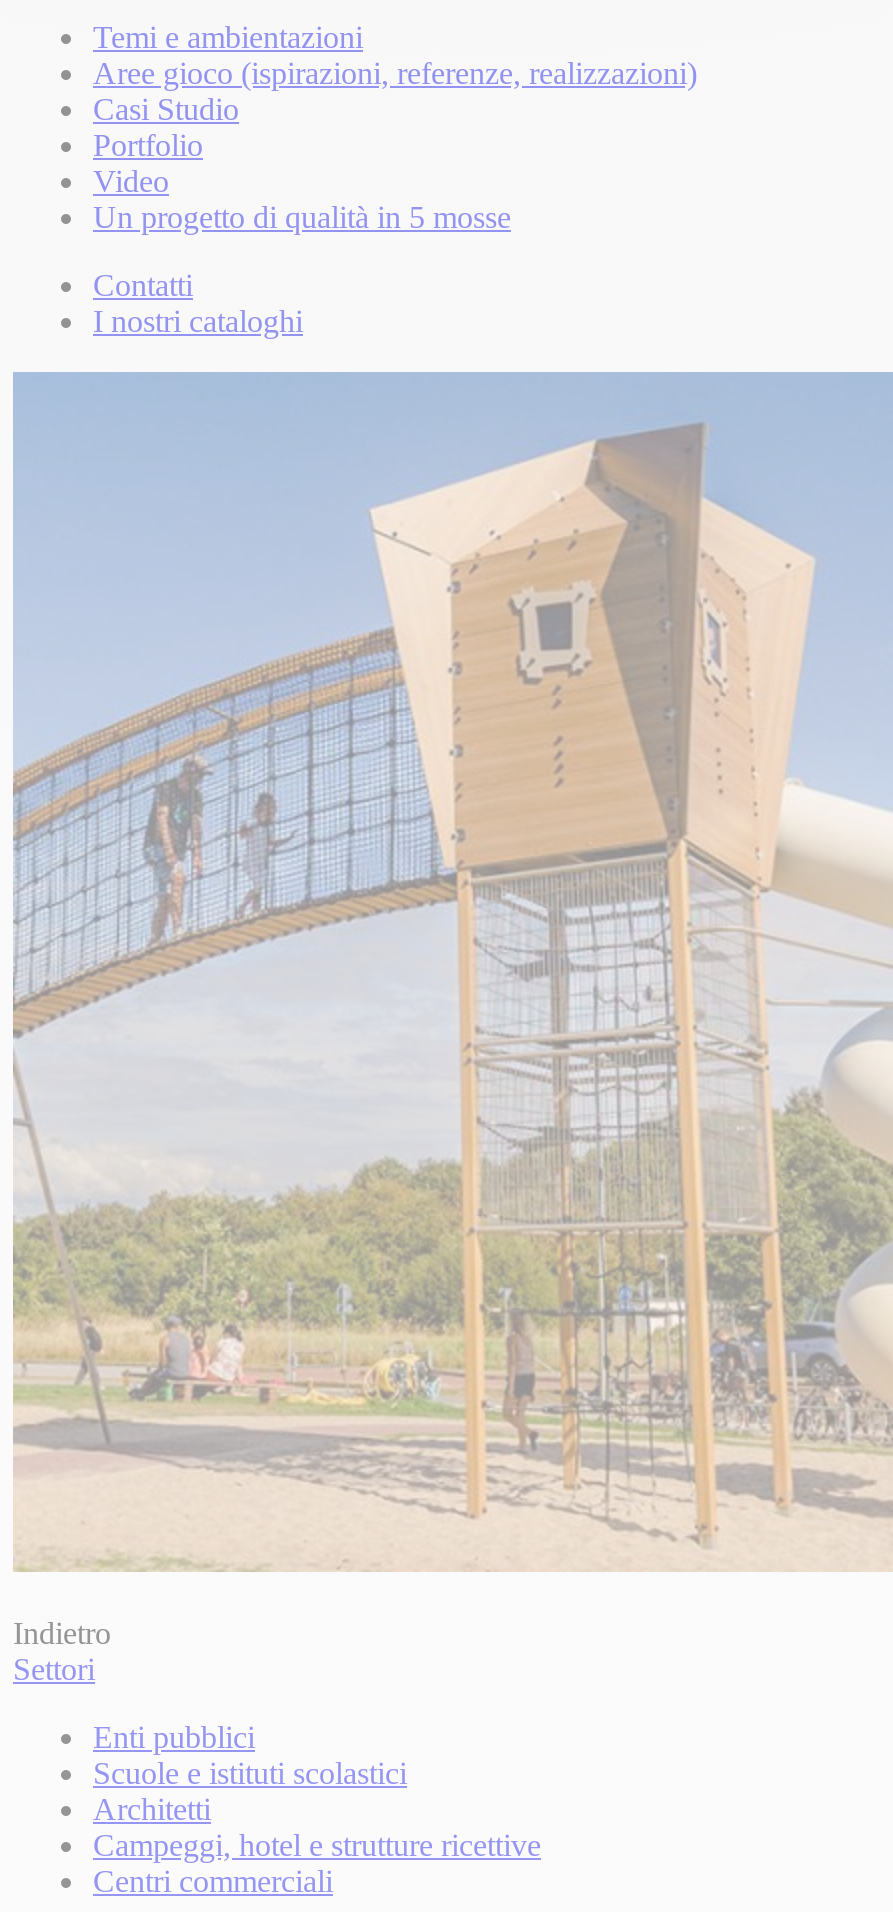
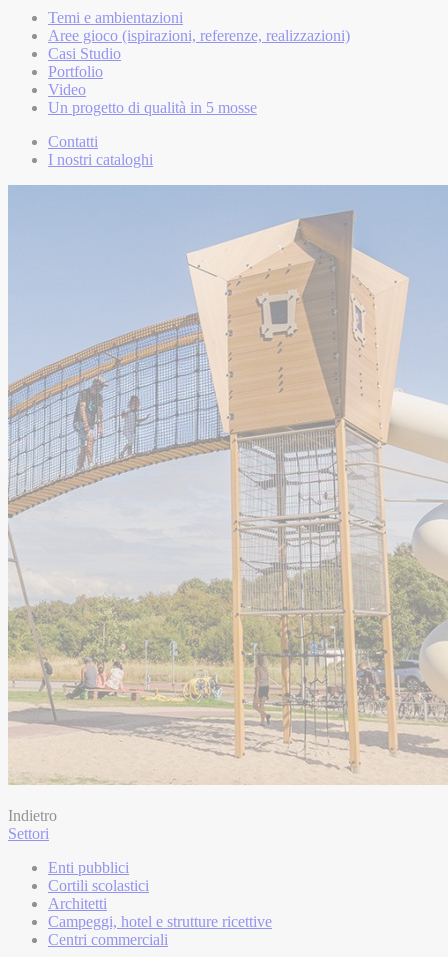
[93,1756,407,1790] Scuole e istituti scolastici -> [48,877,149,894] Cortili scolastici

